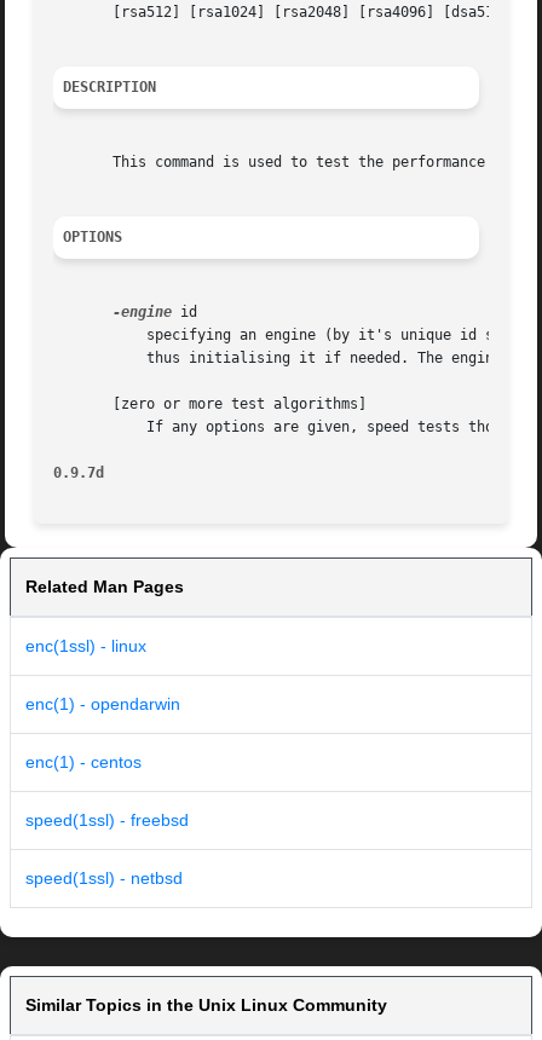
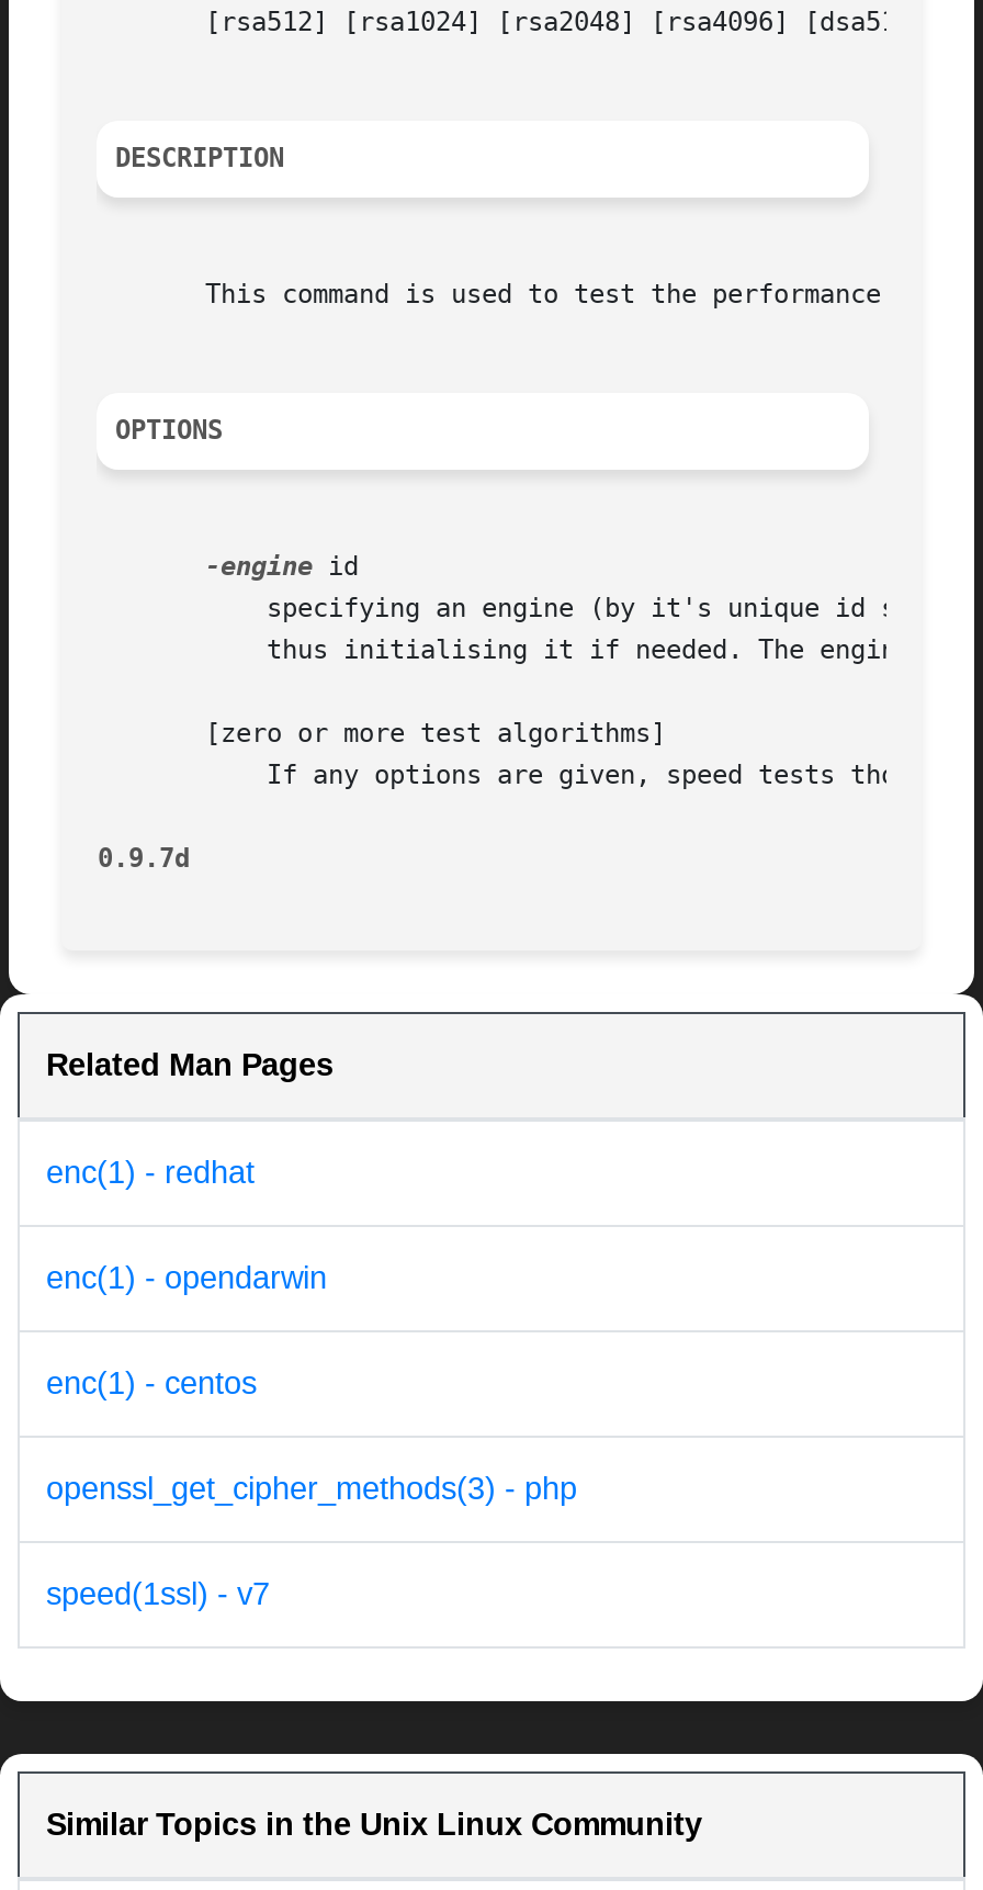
[25,636,146,656] enc(1ssl) - linux -> [46,1155,255,1190] enc(1) - redhat
[25,811,189,830] speed(1ssl) - freebsd -> [46,1471,577,1507] openssl_get_cipher_methods(3) - php
[25,869,183,888] speed(1ssl) - netbsd -> [46,1577,270,1612] speed(1ssl) - v7

